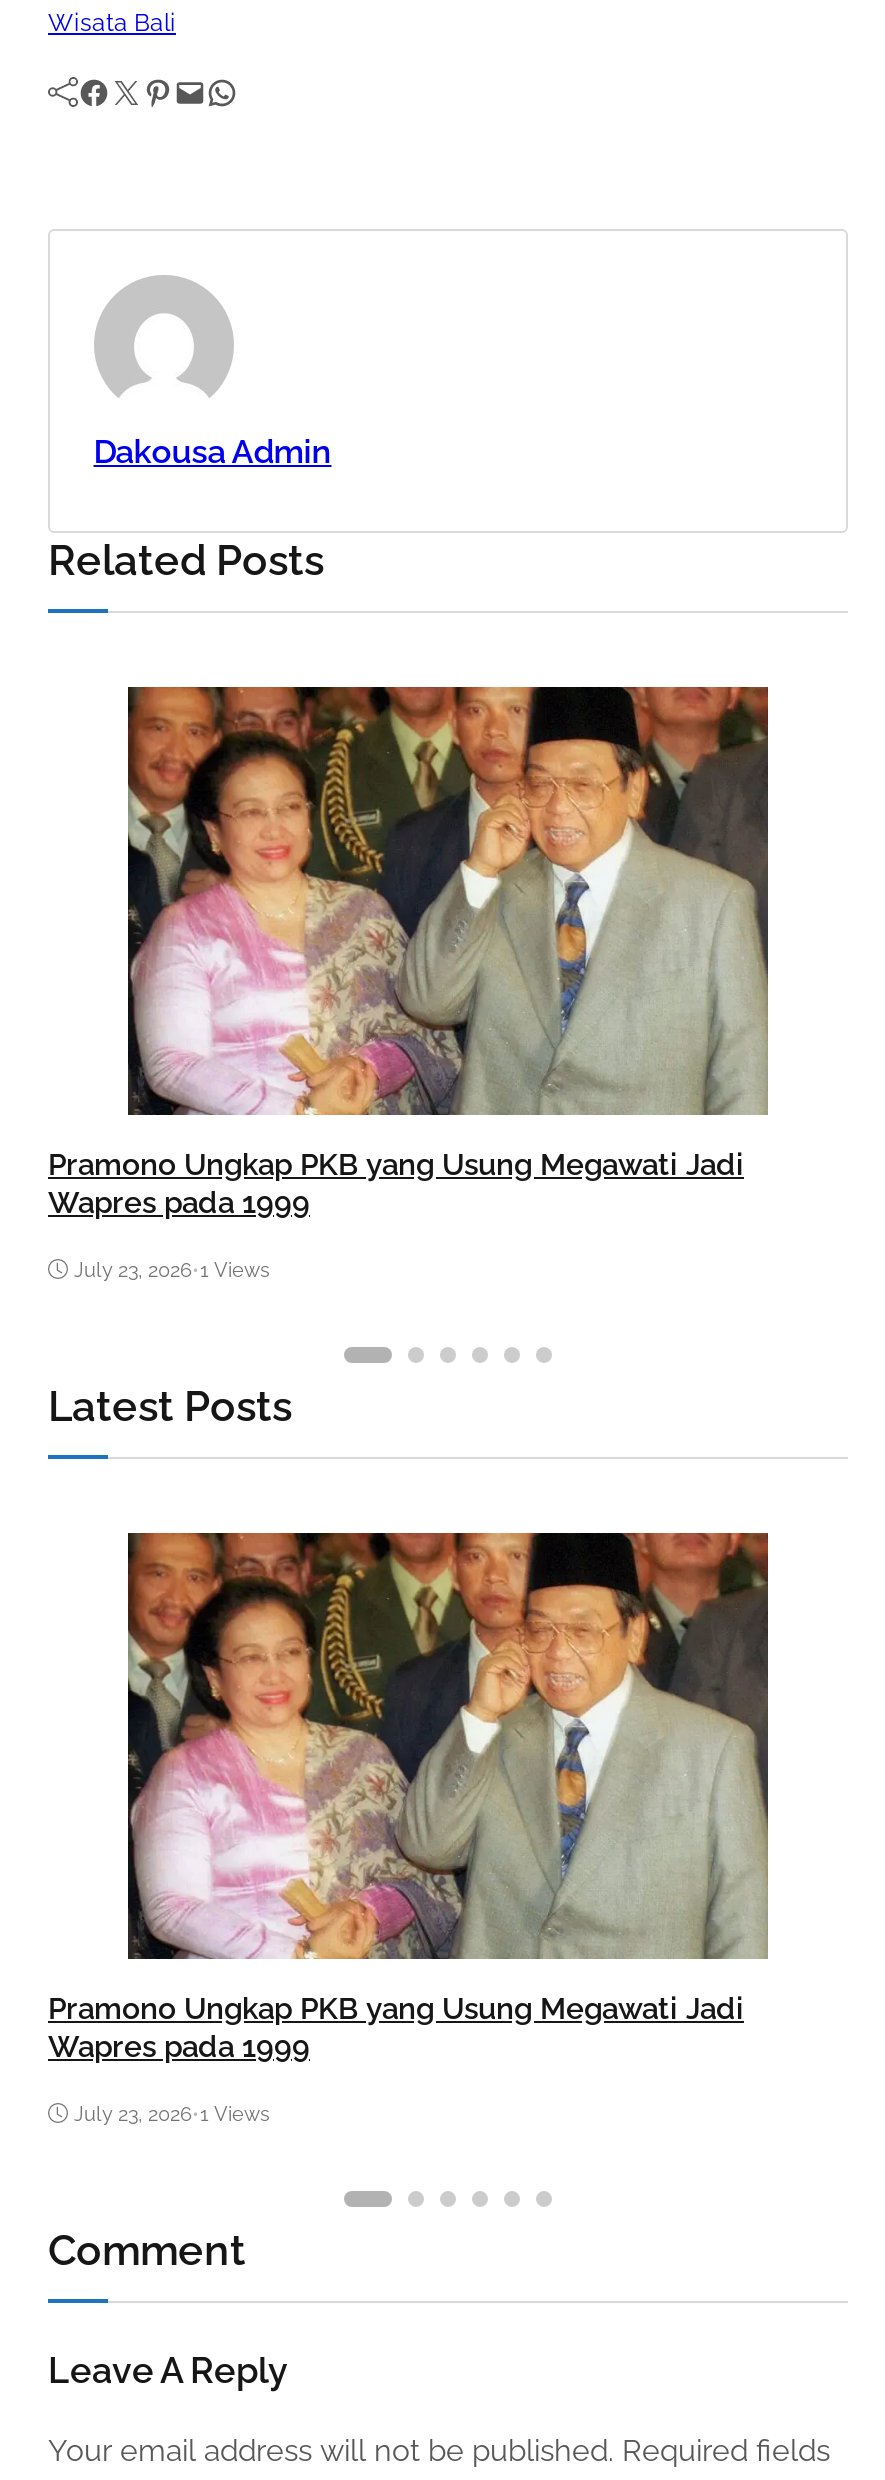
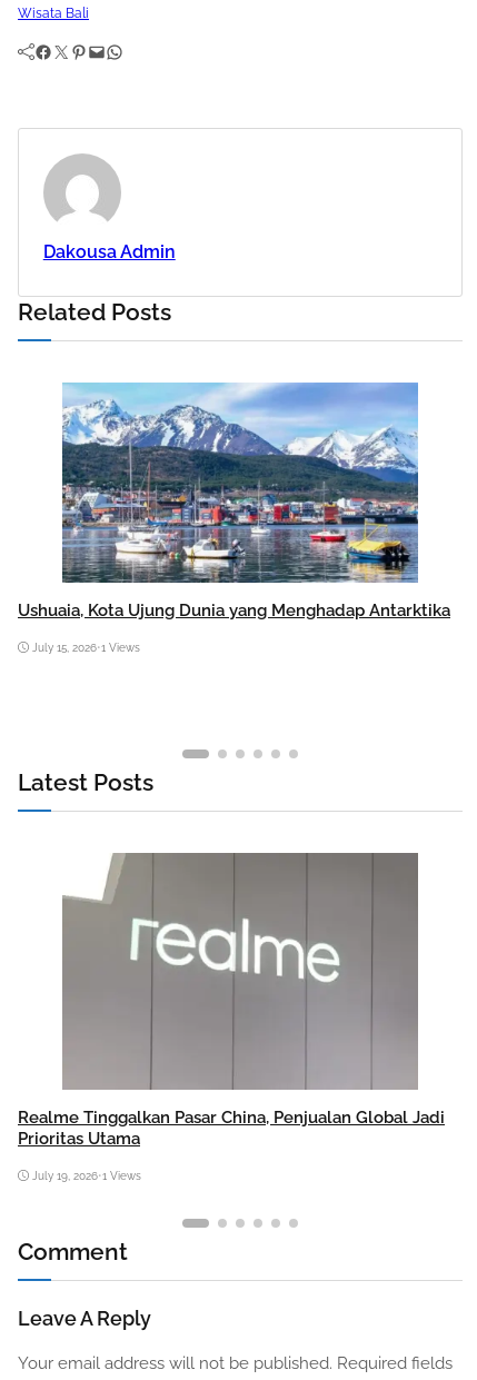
[126,685,770,1065] [image] -> [61,381,419,593] [image]
[48,1146,744,1220] Pramono Ungkap PKB yang Usung Megawati Jadi | Wapres pada 1999 -> [18,600,450,620] Ushuaia, Kota Ujung Dunia yang Menghadap Antarktika
[74,1258,270,1280] July 23, 2026 • 1 Views -> [32,642,140,654] July 15, 2026 • 1 Views
[48,1531,768,2065] [image] | Pramono Ungkap PKB yang Usung Megawati Jadi | Wapres pada 1999 -> [18,852,445,1149] [image] | Realme Tinggalkan Pasar China, Penjualan Global Jadi | Prioritas Utama
[74,2103,270,2125] July 23, 2026 • 1 Views -> [32,1170,141,1182] July 19, 2026 • 1 Views

